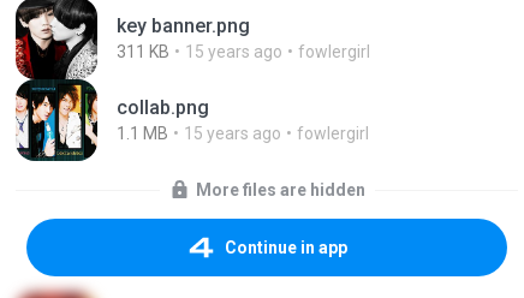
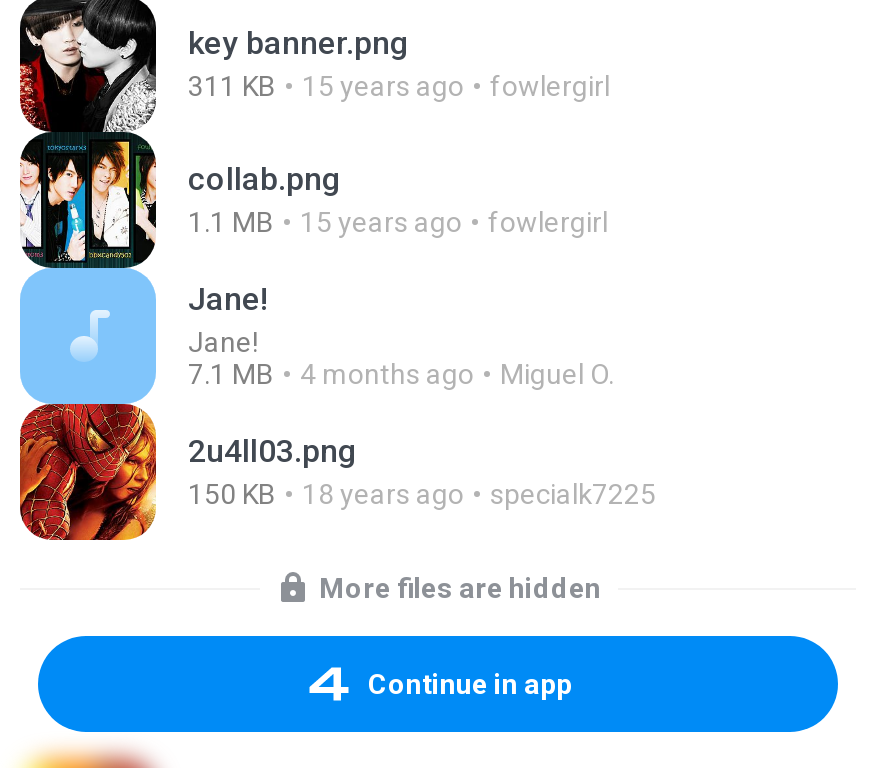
none -> [18,266,656,542] [image] | Jane! | Jane! | 7.1 MB | 4 months ago | Miguel O. | 2u4ll03.png | 150 KB | 18 years ago | specialk7225

